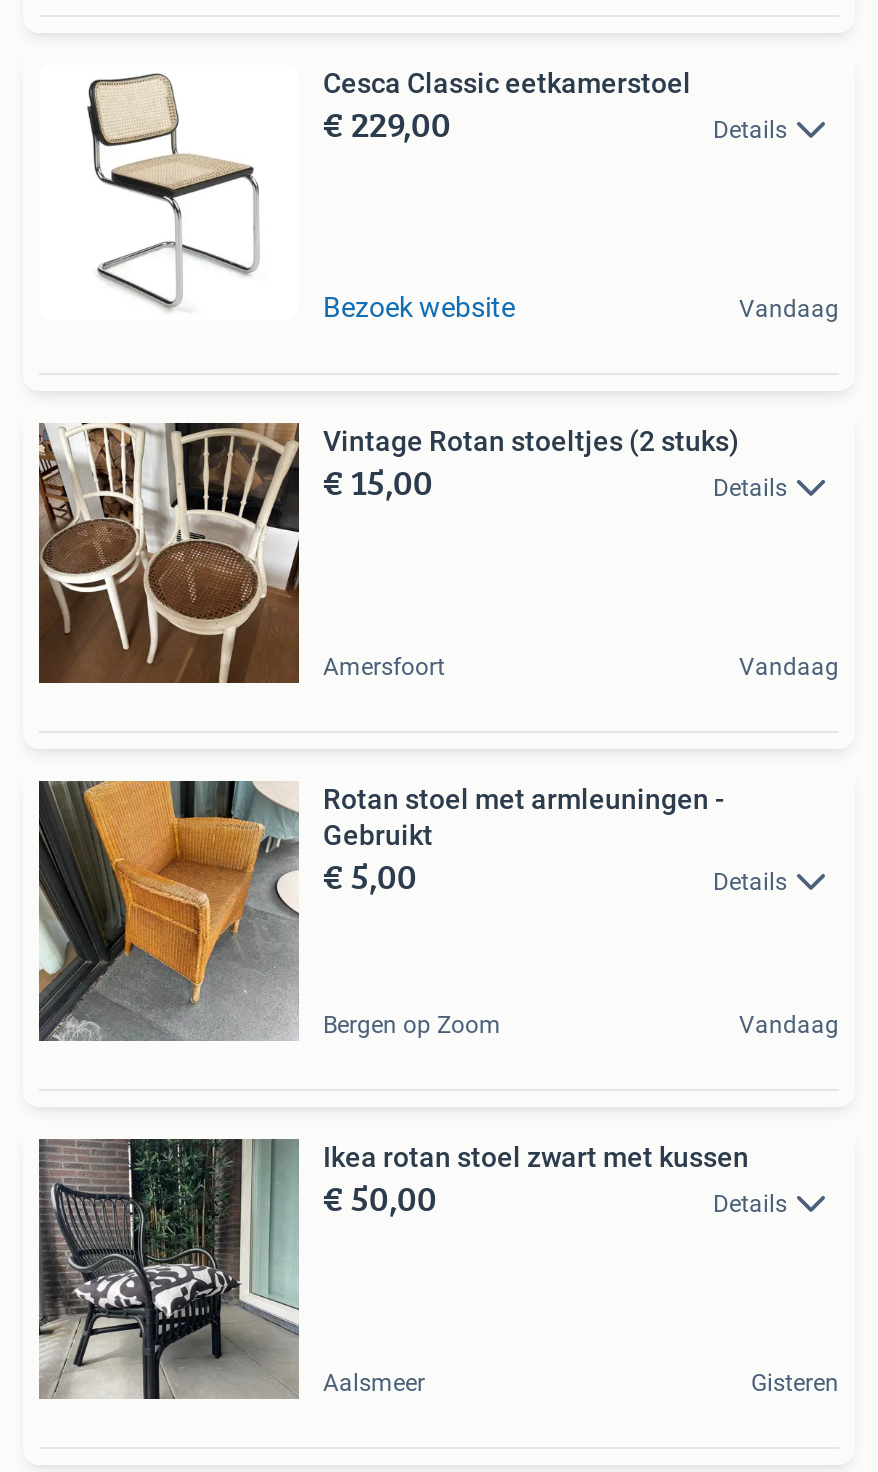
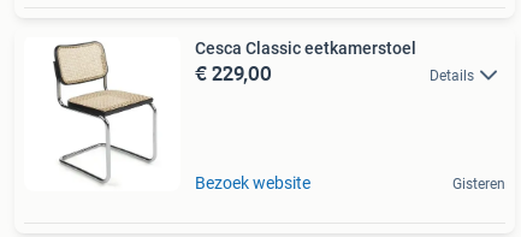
[739,296,839,324] Vandaag -> none
[37,420,787,686] [image] | Vintage Rotan stoeltjes (2 stuks) | € 15,00 | Details -> none
[323,654,839,682] Amersfoort | Vandaag -> none
[37,778,787,1042] [image] | Rotan stoel met armleuningen - | Gebruikt | € 5,00 | Details -> none
[323,1012,839,1040] Bergen op Zoom | Vandaag -> none
[37,1138,787,1402] [image] | Ikea rotan stoel zwart met kussen | € 50,00 | Details -> none
[323,1370,425,1398] Aalsmeer -> none

